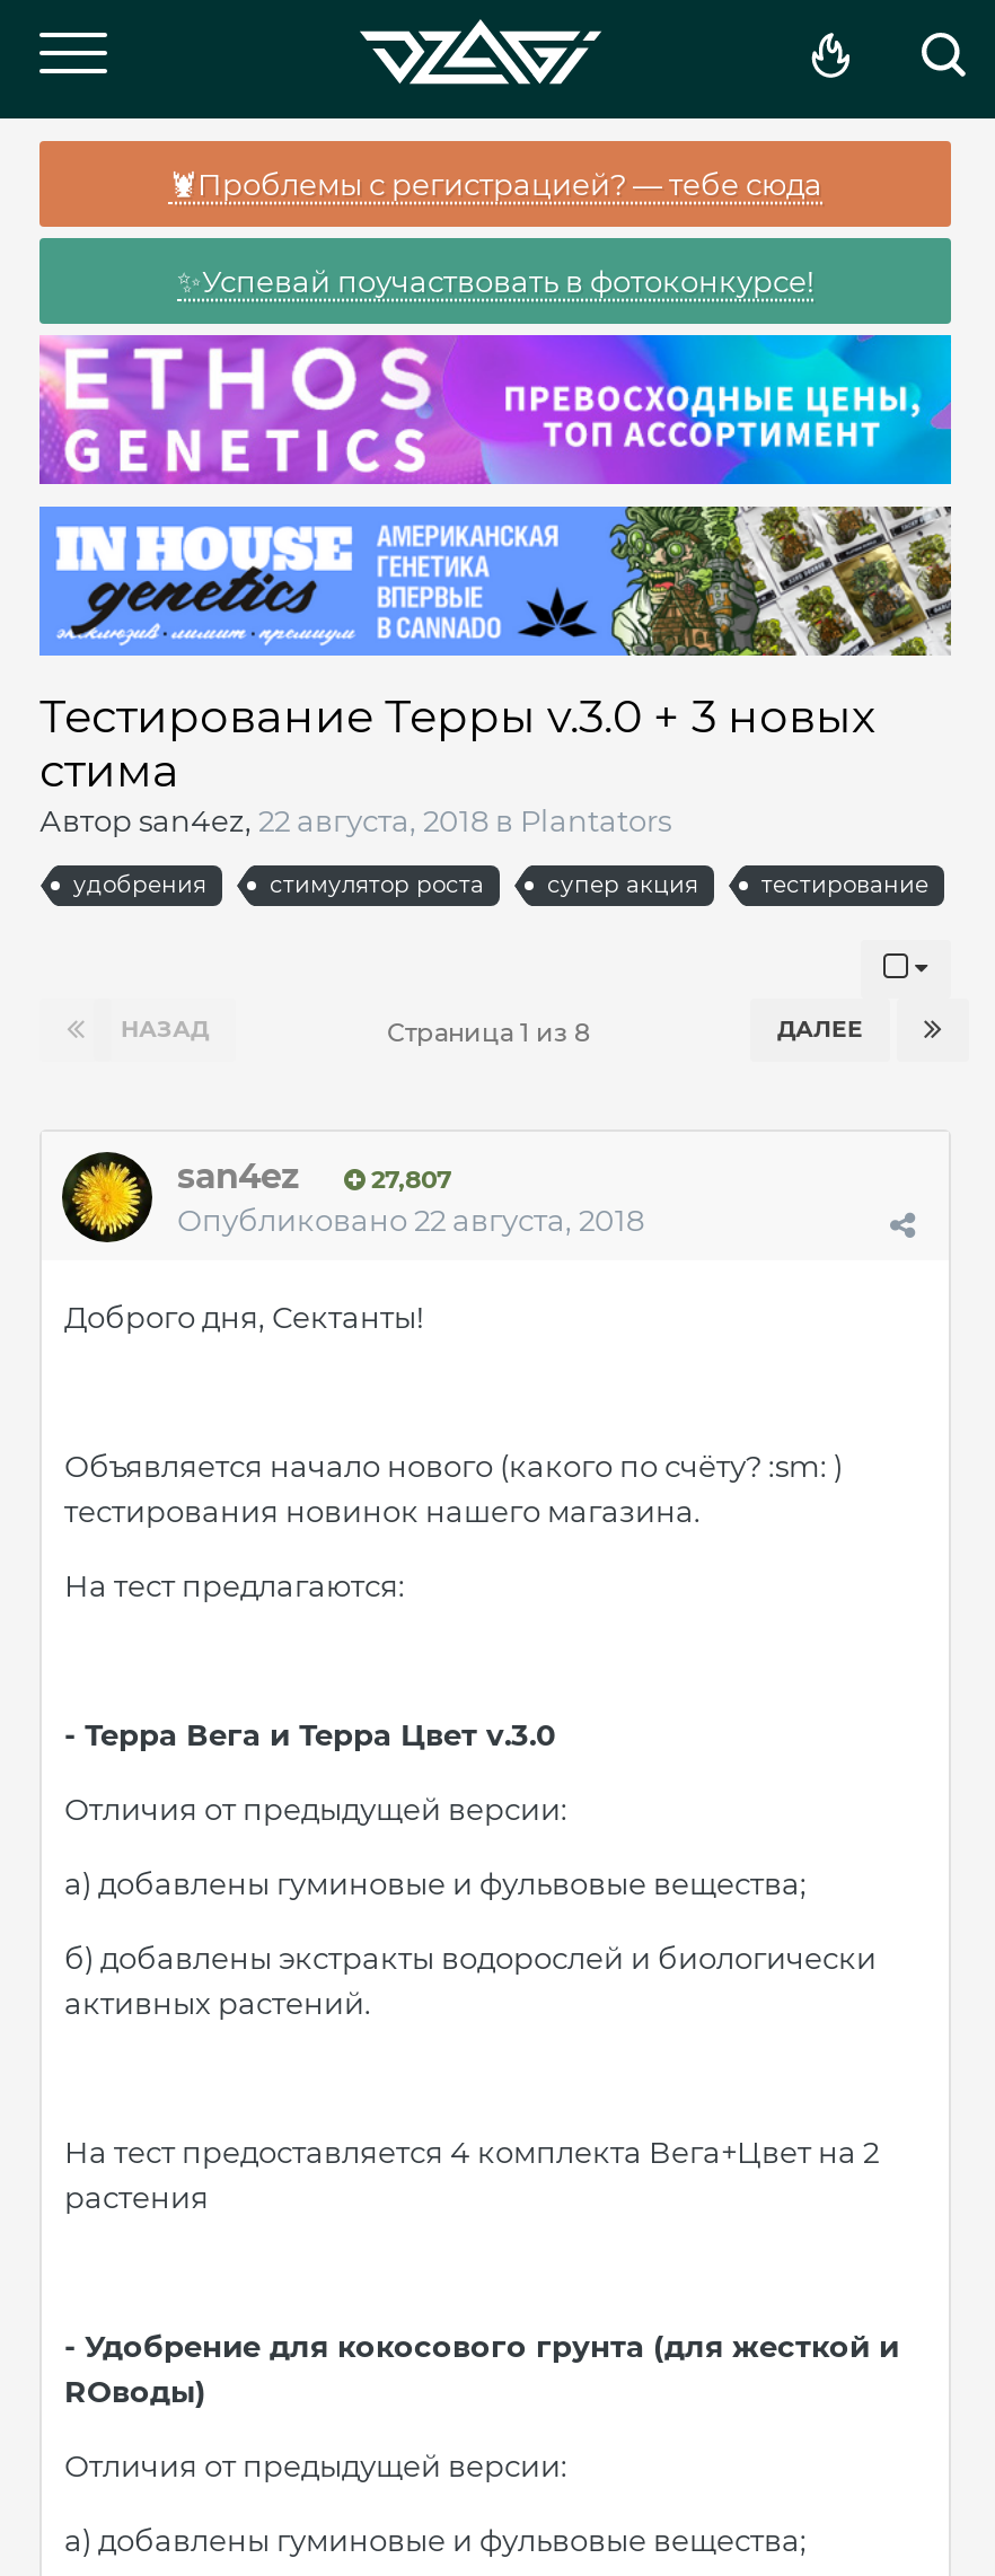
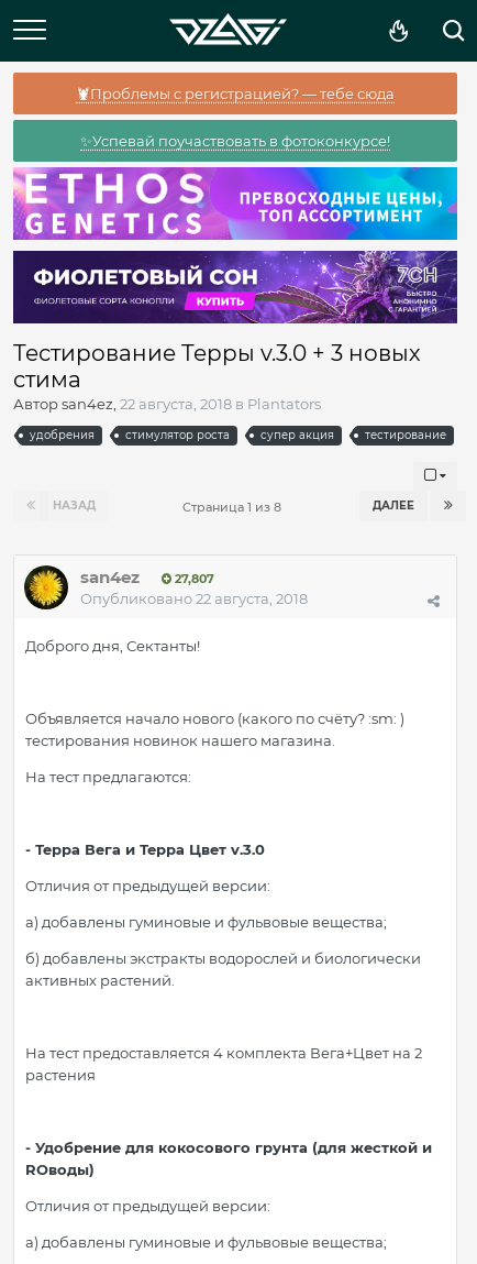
[37,504,953,658] [image] -> [12,250,458,325] [image]

